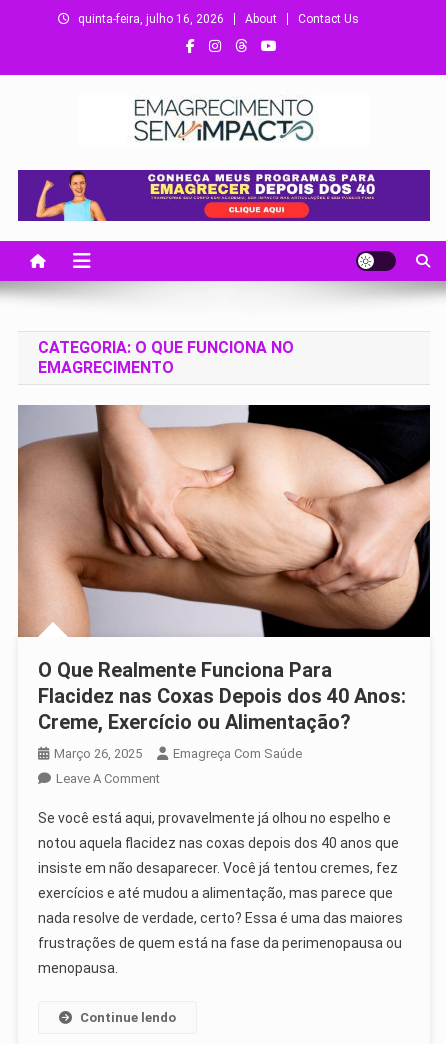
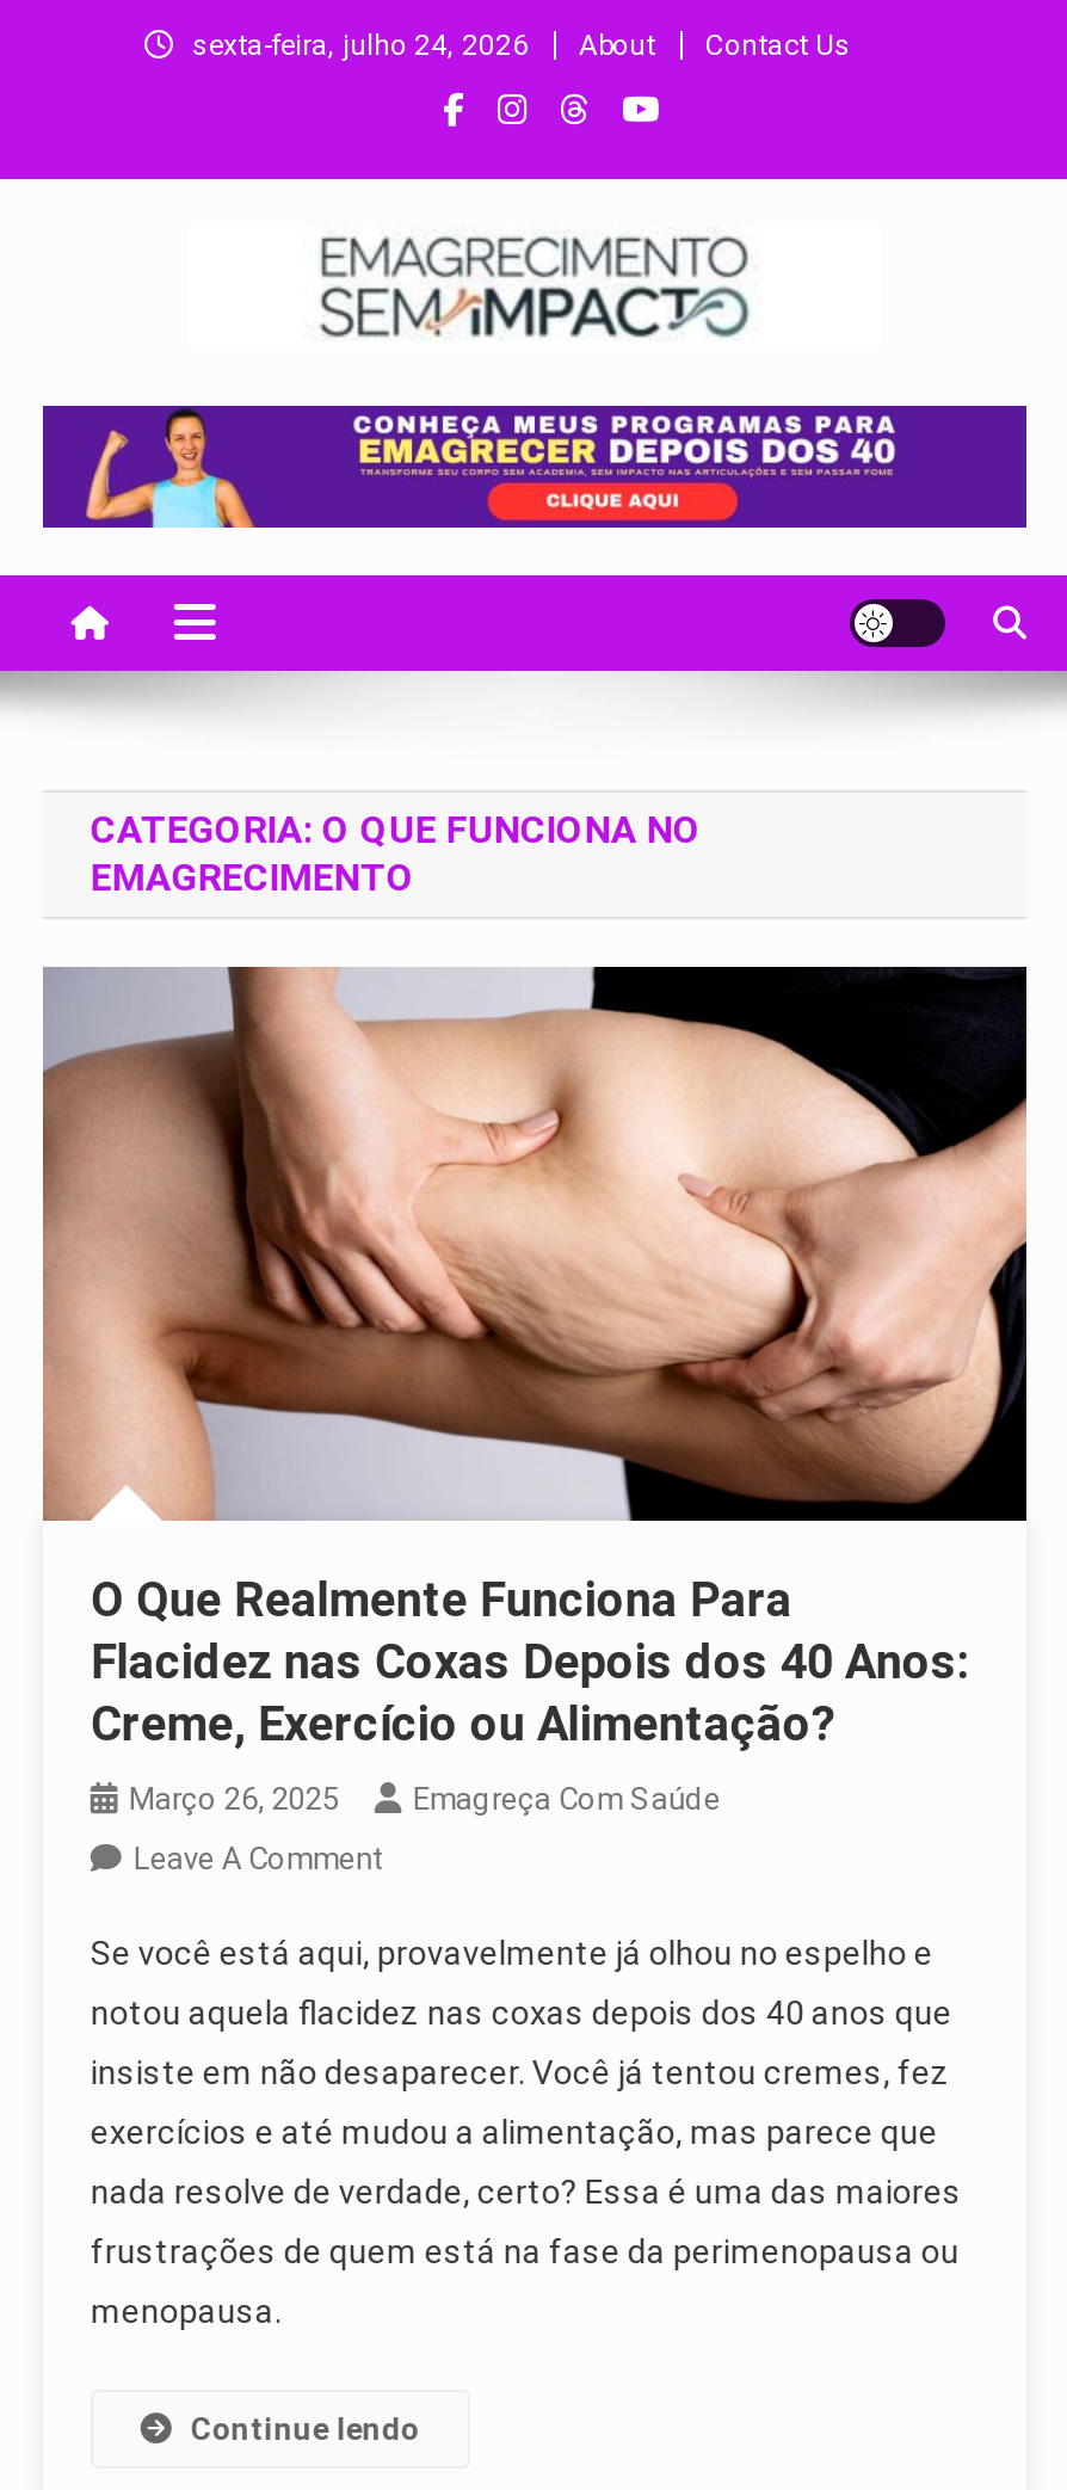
[78,12,224,26] quinta-feira, julho 16, 2026 -> [192,29,529,62] sexta-feira, julho 24, 2026

